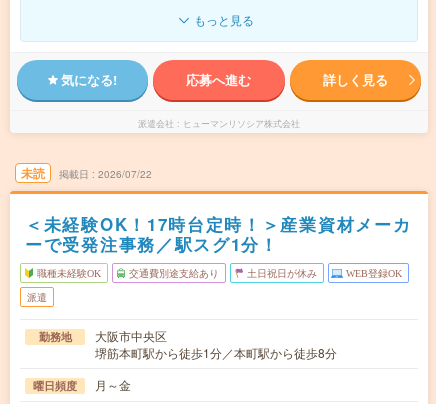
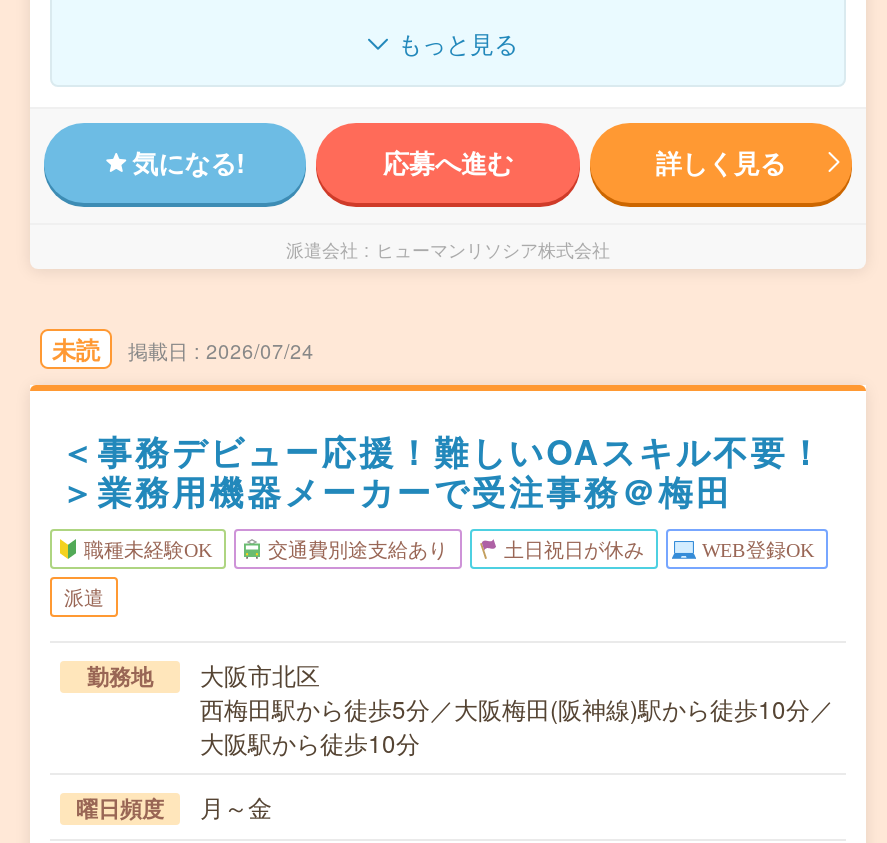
[98,167,152,181] 2026/07/22 -> [206,337,314,365] 2026/07/24
[25,212,411,256] ＜未経験OK！17時台定時！＞産業資材メーカ | ーで受発注事務／駅スグ1分！ -> [60,427,825,515] ＜事務デビュー応援！難しいOAスキル不要！ | ＞業務用機器メーカーで受注事務＠梅田
[95,327,337,361] 大阪市中央区 | 堺筋本町駅から徒歩1分／本町駅から徒歩8分 -> [200,657,834,759] 大阪市北区 | 西梅田駅から徒歩5分／大阪梅田(阪神線)駅から徒歩10分／ | 大阪駅から徒歩10分

